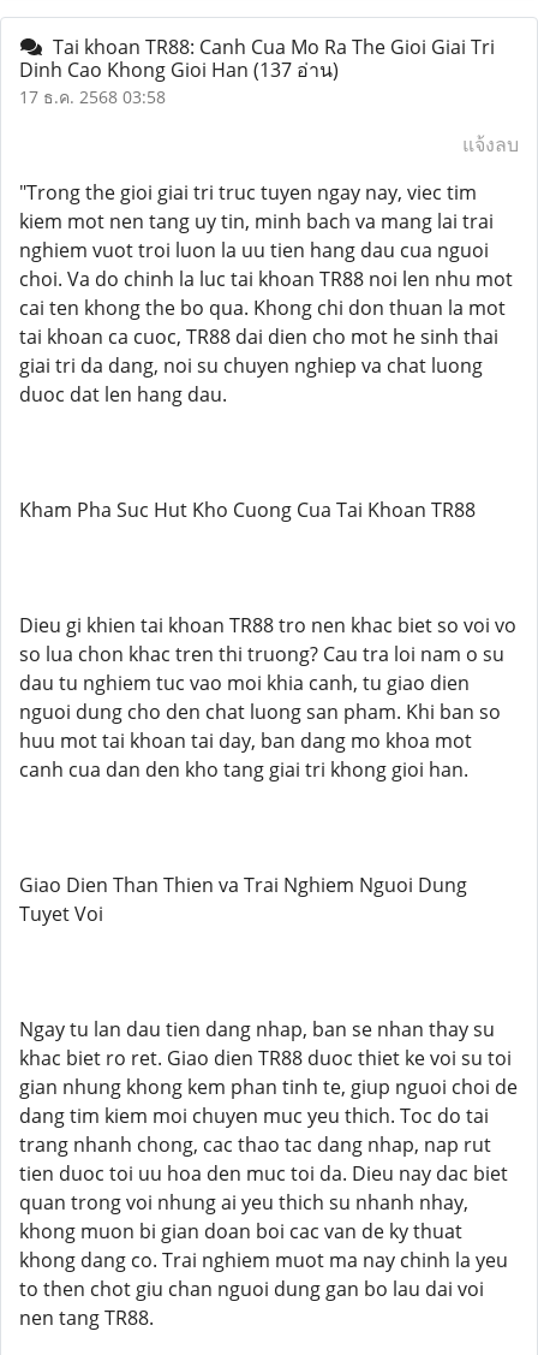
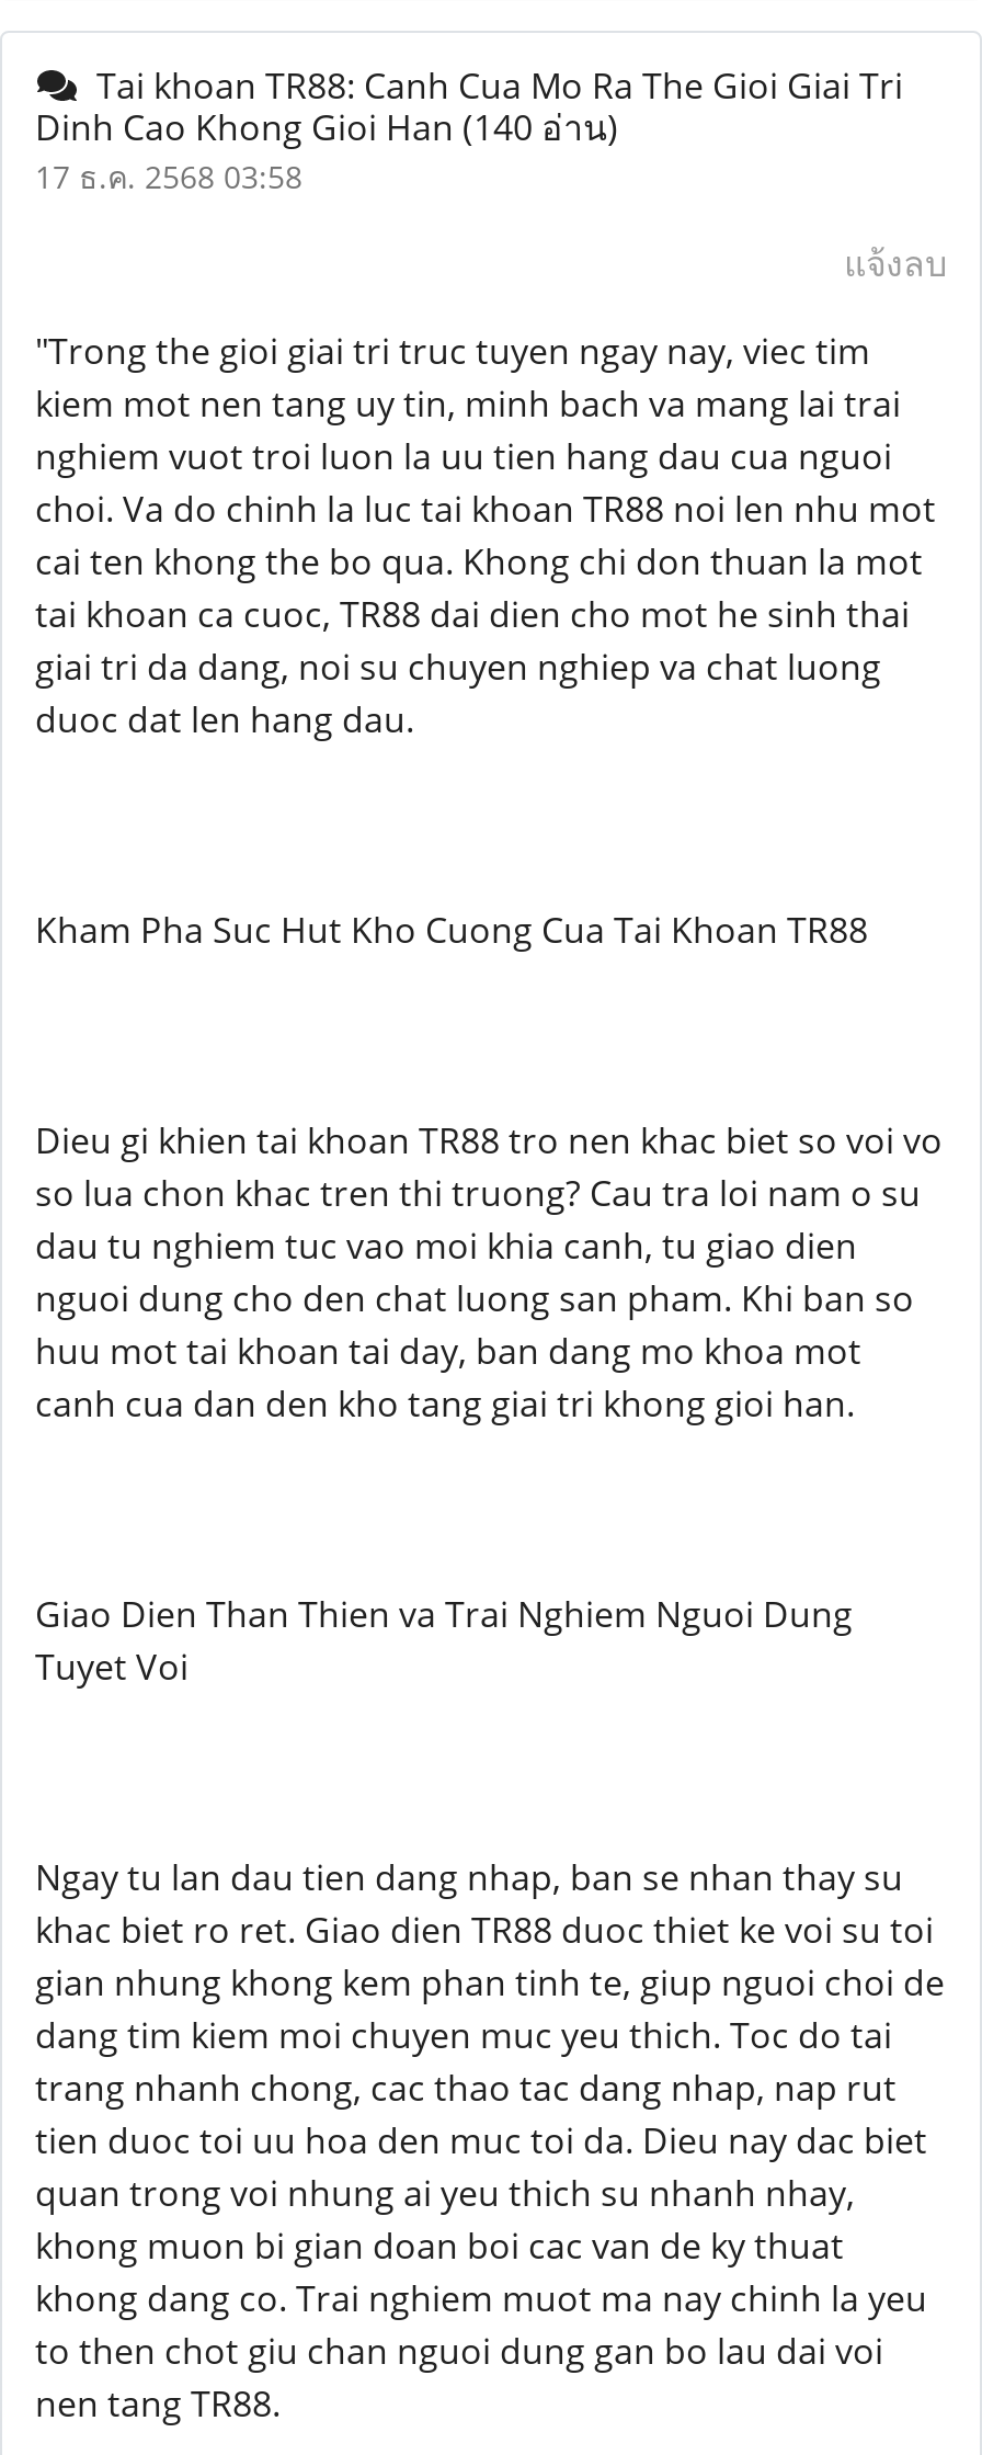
[19,57,339,83] Dinh Cao Khong Gioi Han (137 อ่าน) -> [35,103,618,151] Dinh Cao Khong Gioi Han (140 อ่าน)

